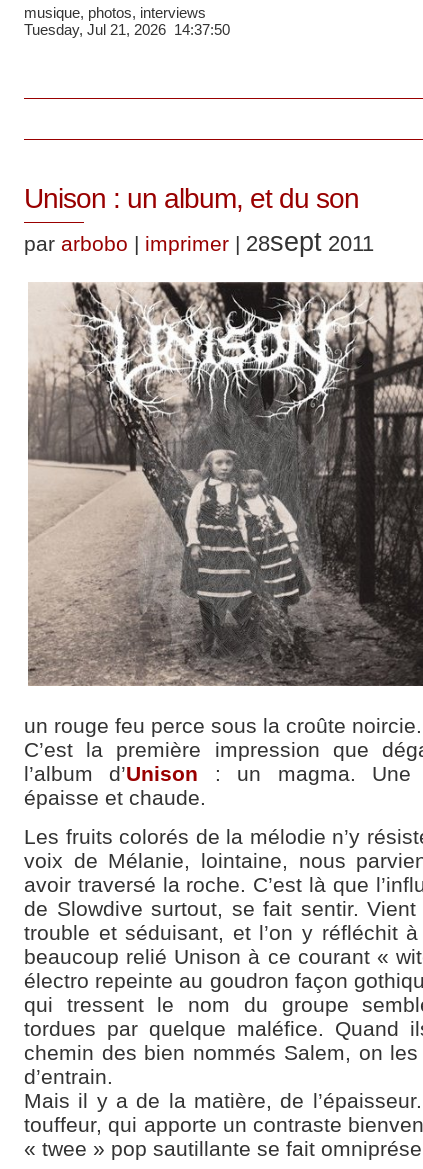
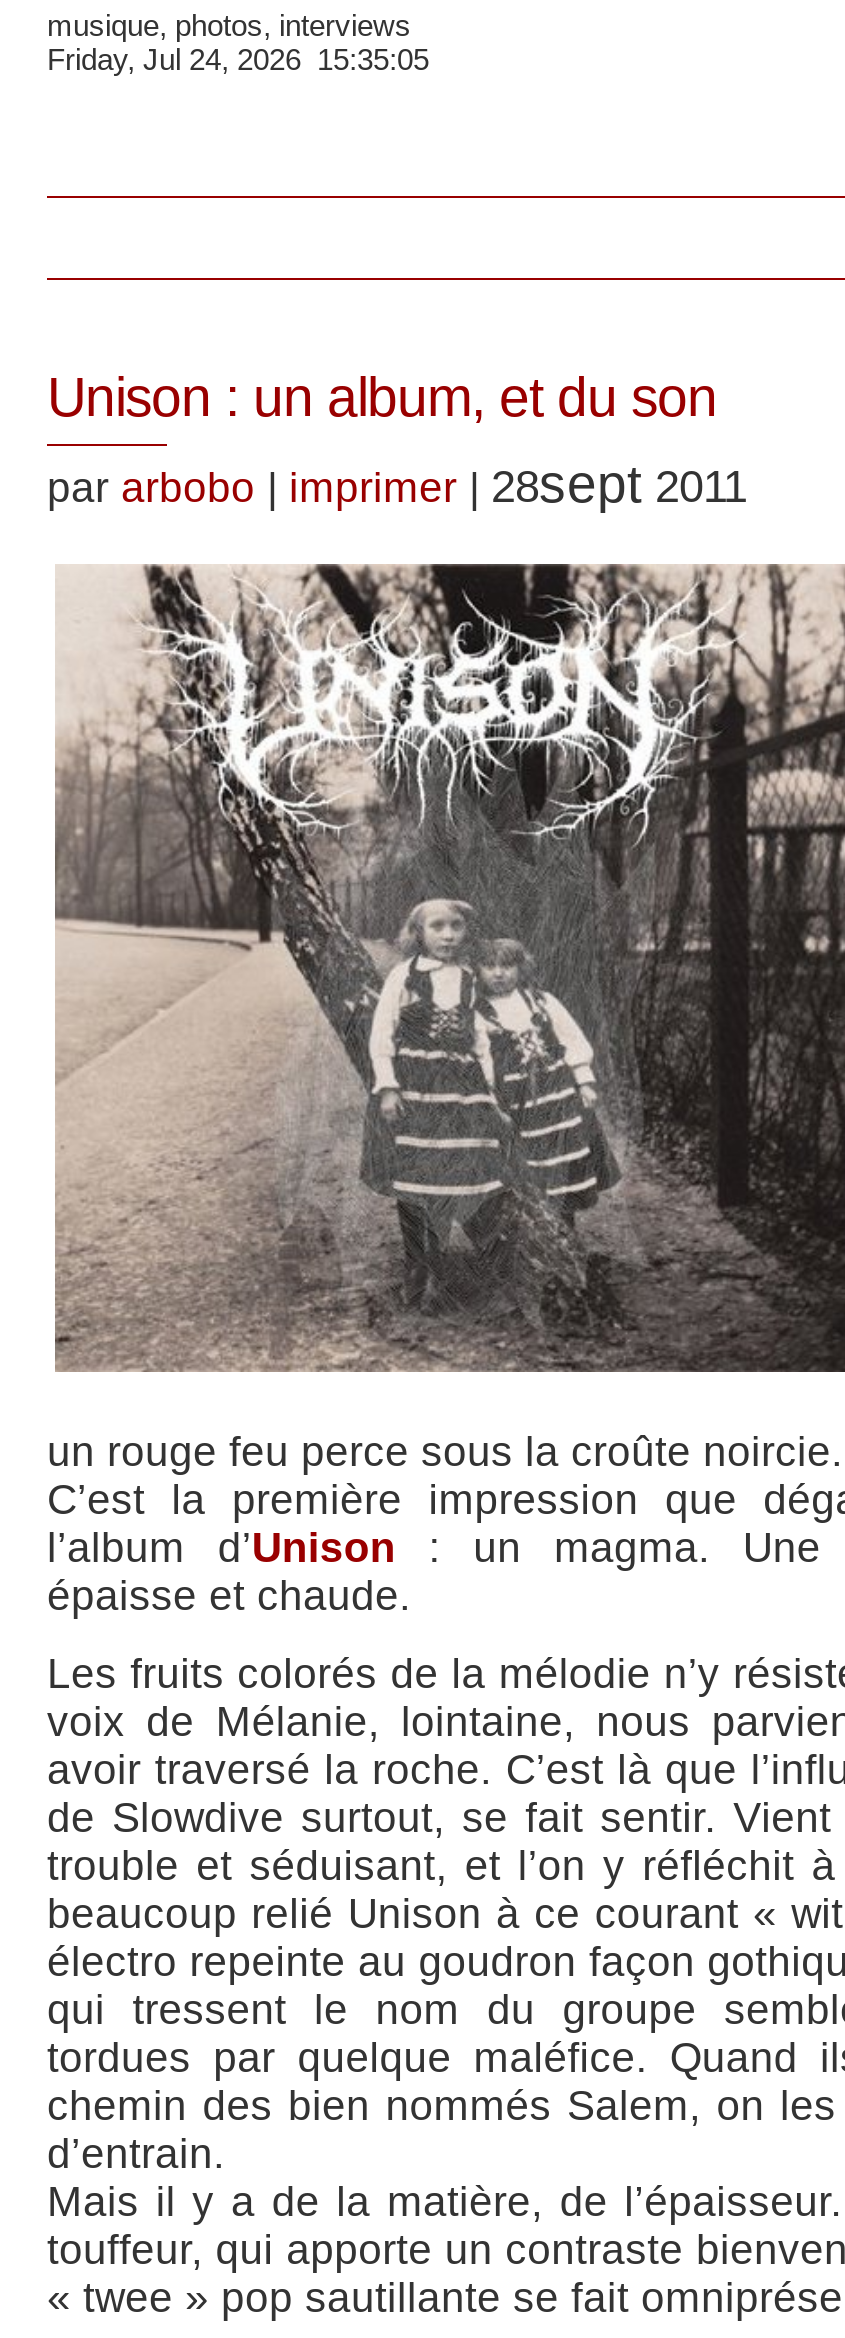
[24,21,230,38] Tuesday, Jul 21, 2026 14:37:50 -> [47,42,429,76] Friday, Jul 24, 2026 15:35:05

